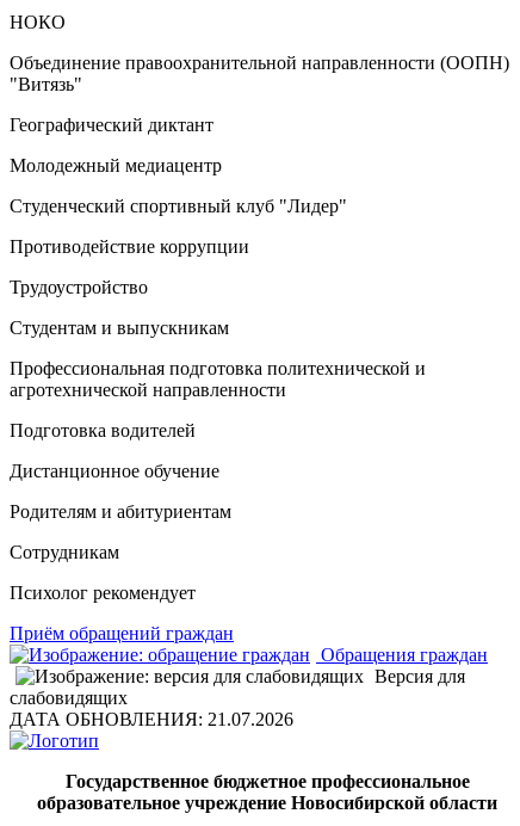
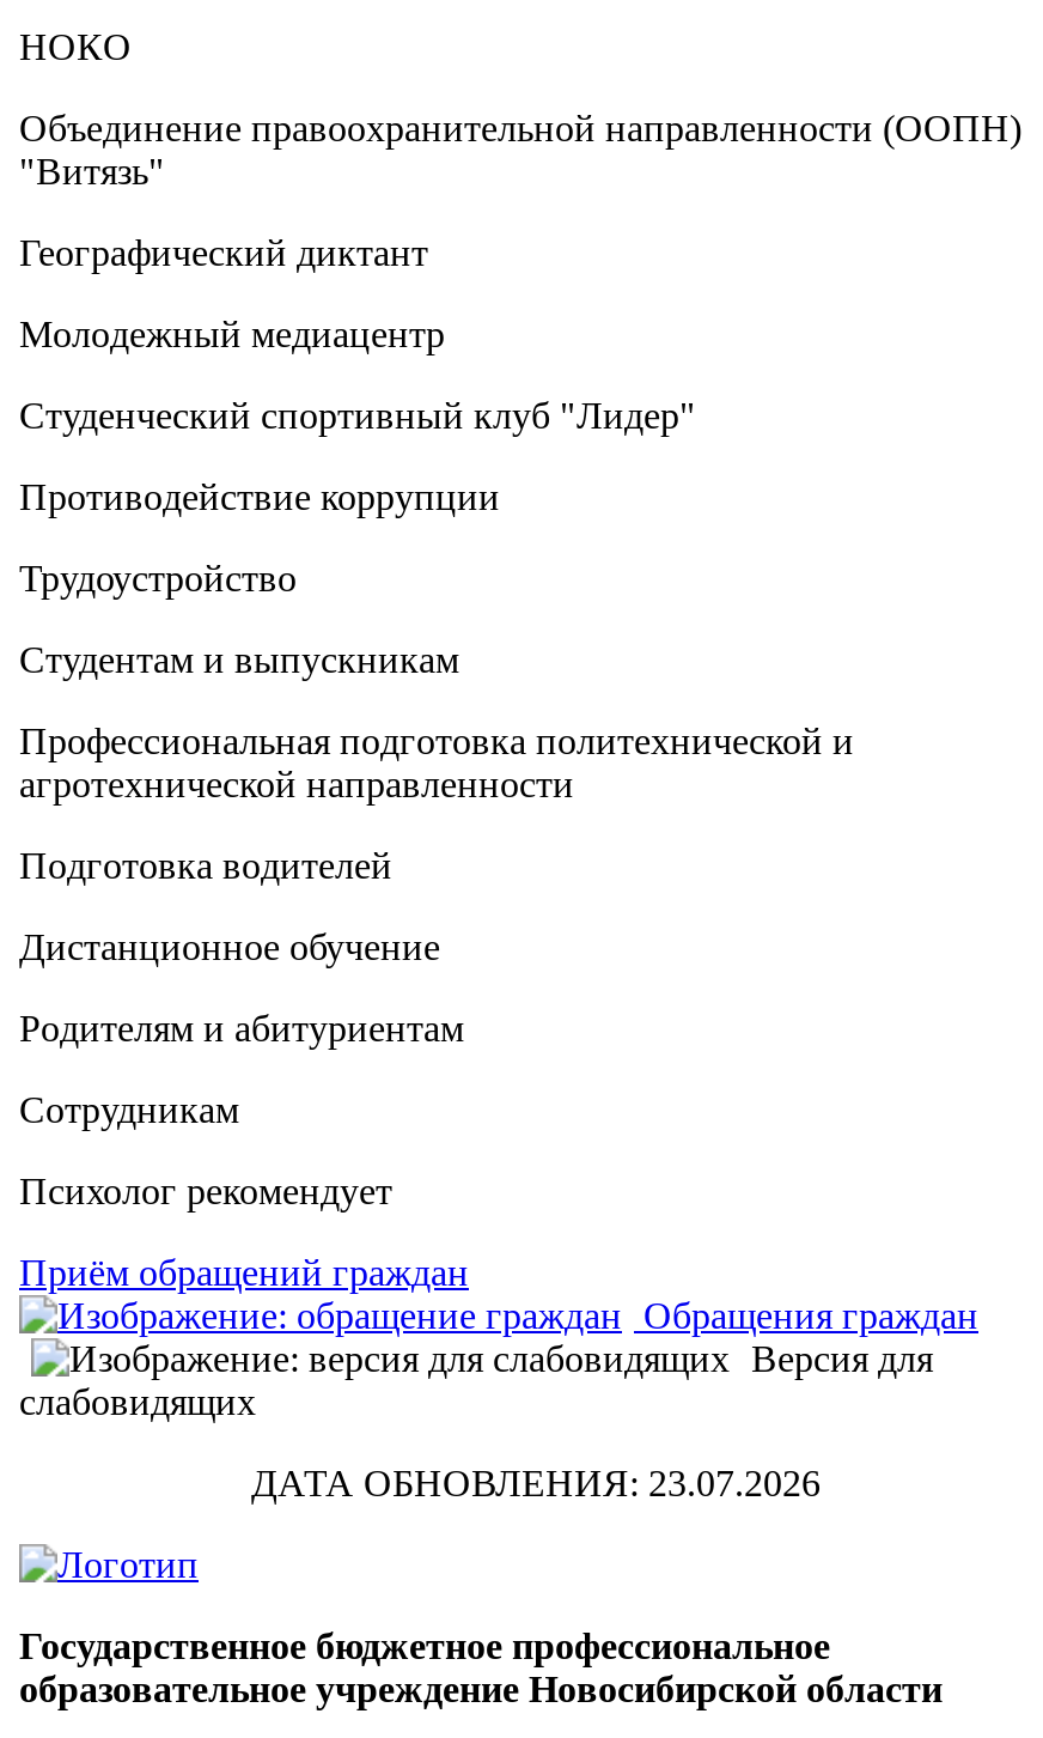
[10,709,293,729] ДАТА ОБНОВЛЕНИЯ: 21.07.2026 -> [251,1463,821,1503] ДАТА ОБНОВЛЕНИЯ: 23.07.2026

